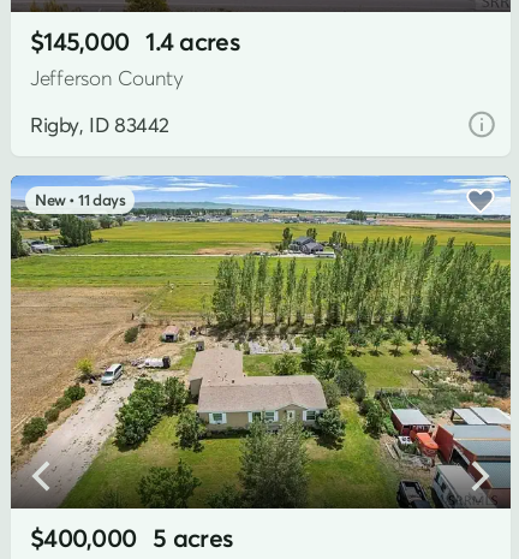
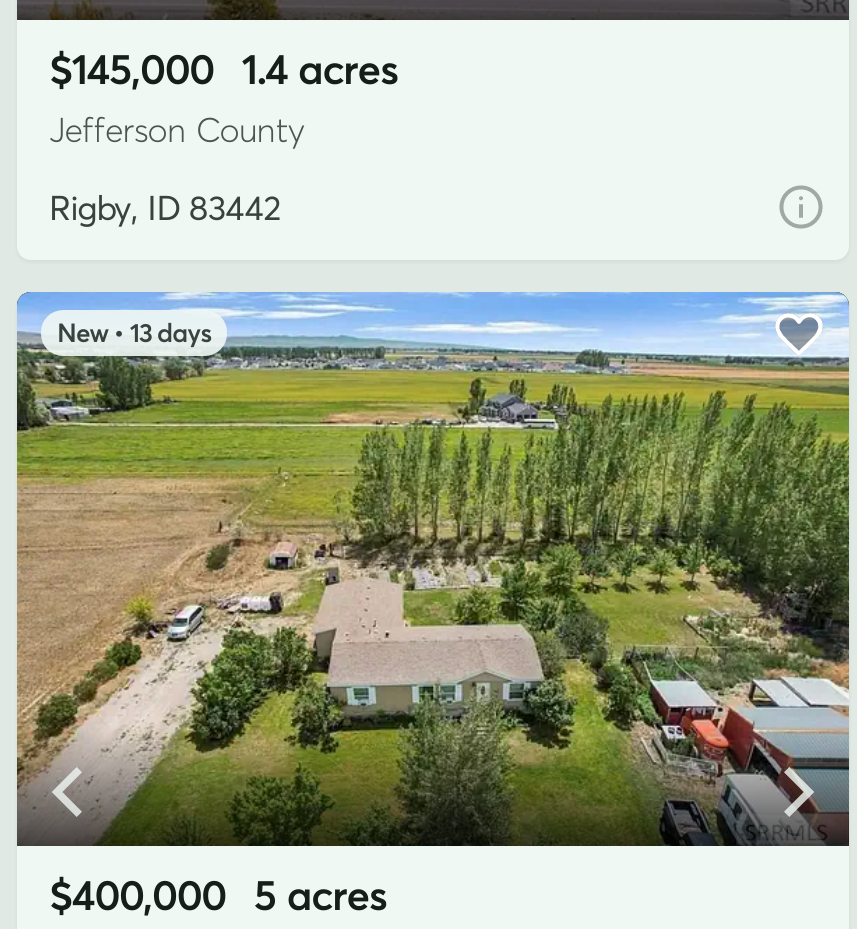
[79,189,125,209] 11 days -> [130,315,212,347] 13 days

